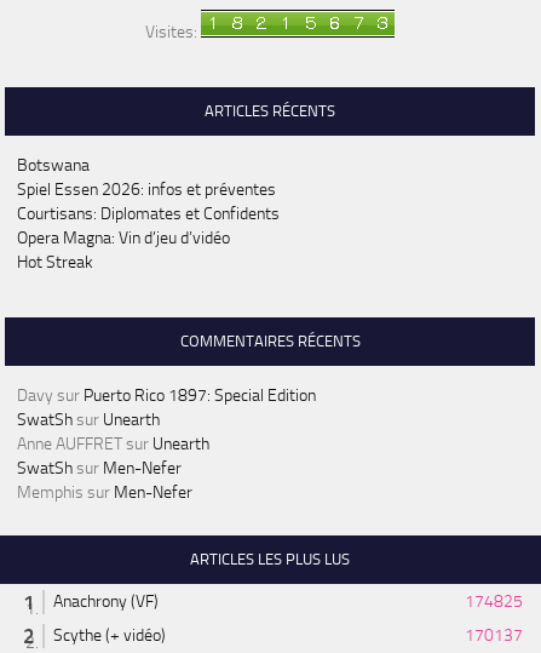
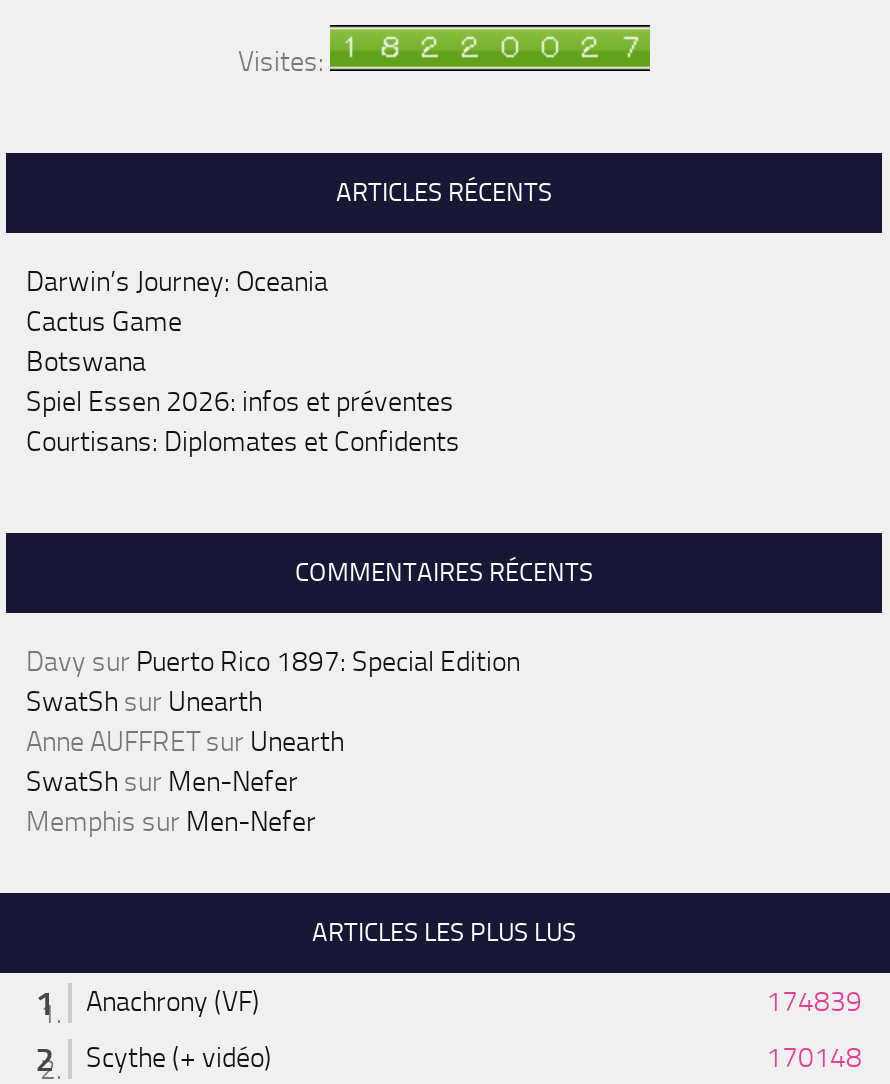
none -> [26,265,328,339] Darwin’s Journey: Oceania | Cactus Game
moved [17,155,280,224] -> [26,345,460,459]: Botswana | Spiel Essen 2026: infos et préventes | Courtisans: Diplomates et Confidents
[17,228,230,273] Opera Magna: Vin d’jeu d’vidéo | Hot Streak -> none
[465,591,523,612] 174825 -> [766,985,862,1019] 174839
[465,625,523,646] 170137 -> [766,1041,862,1075] 170148

